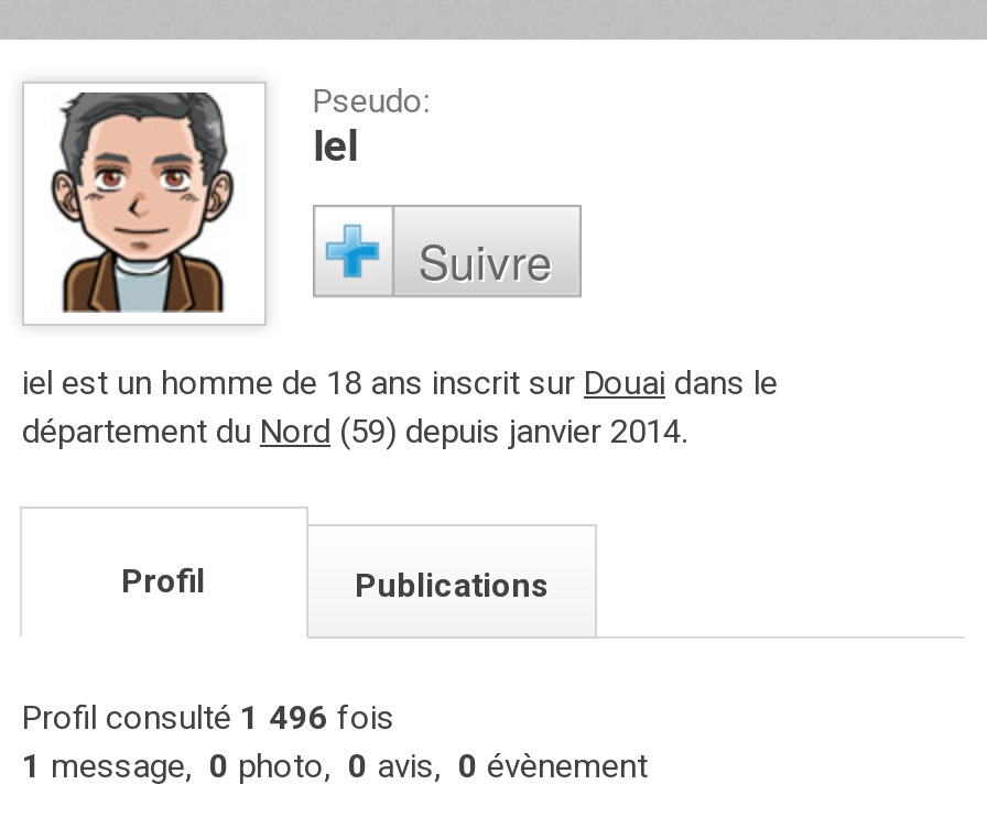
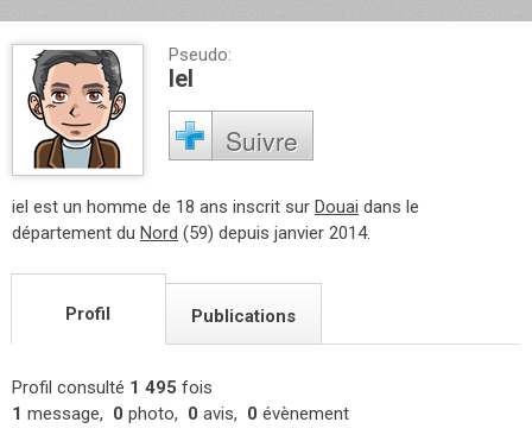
[22,697,394,737] Profil consulté 1 496 fois -> [12,376,213,398] Profil consulté 1 495 fois

